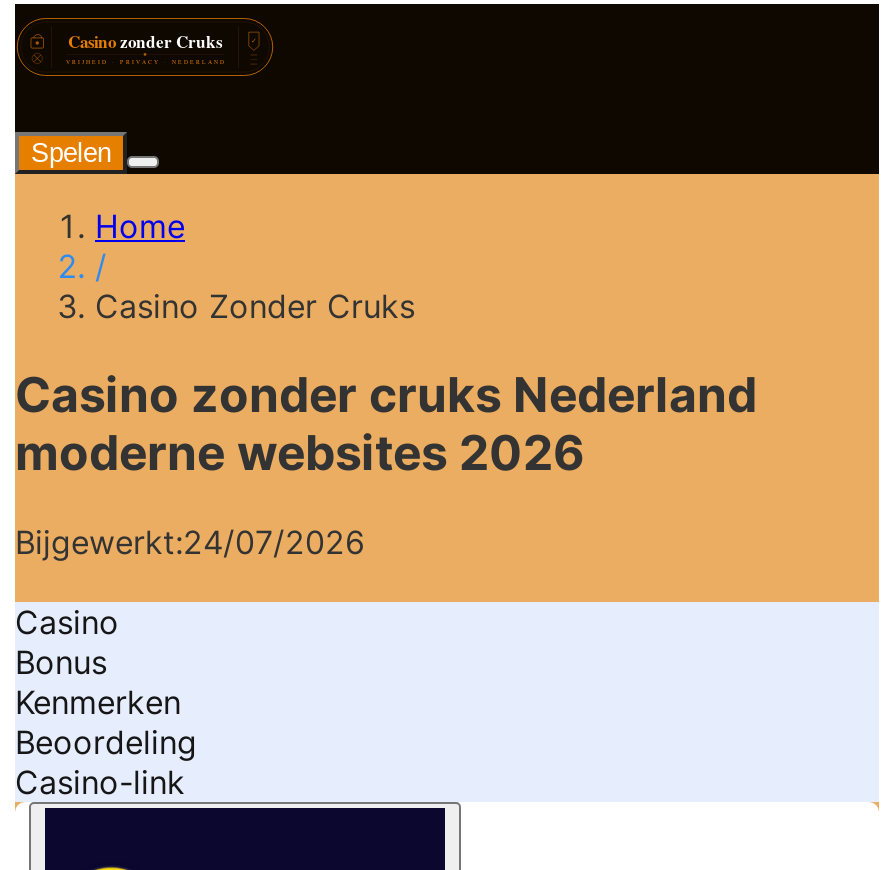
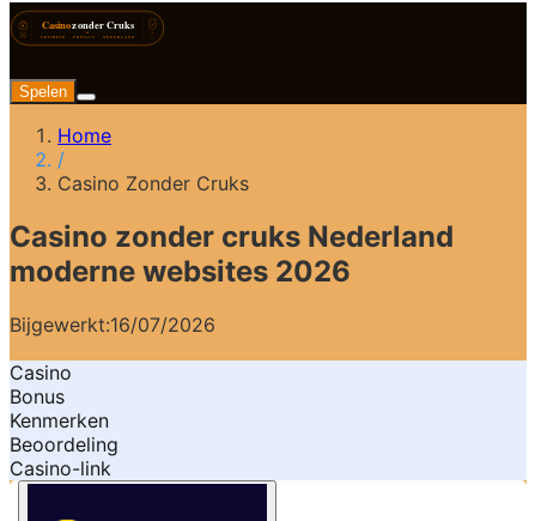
[15,522,365,562] Bijgewerkt:24/07/2026 -> [10,312,215,336] Bijgewerkt:16/07/2026

